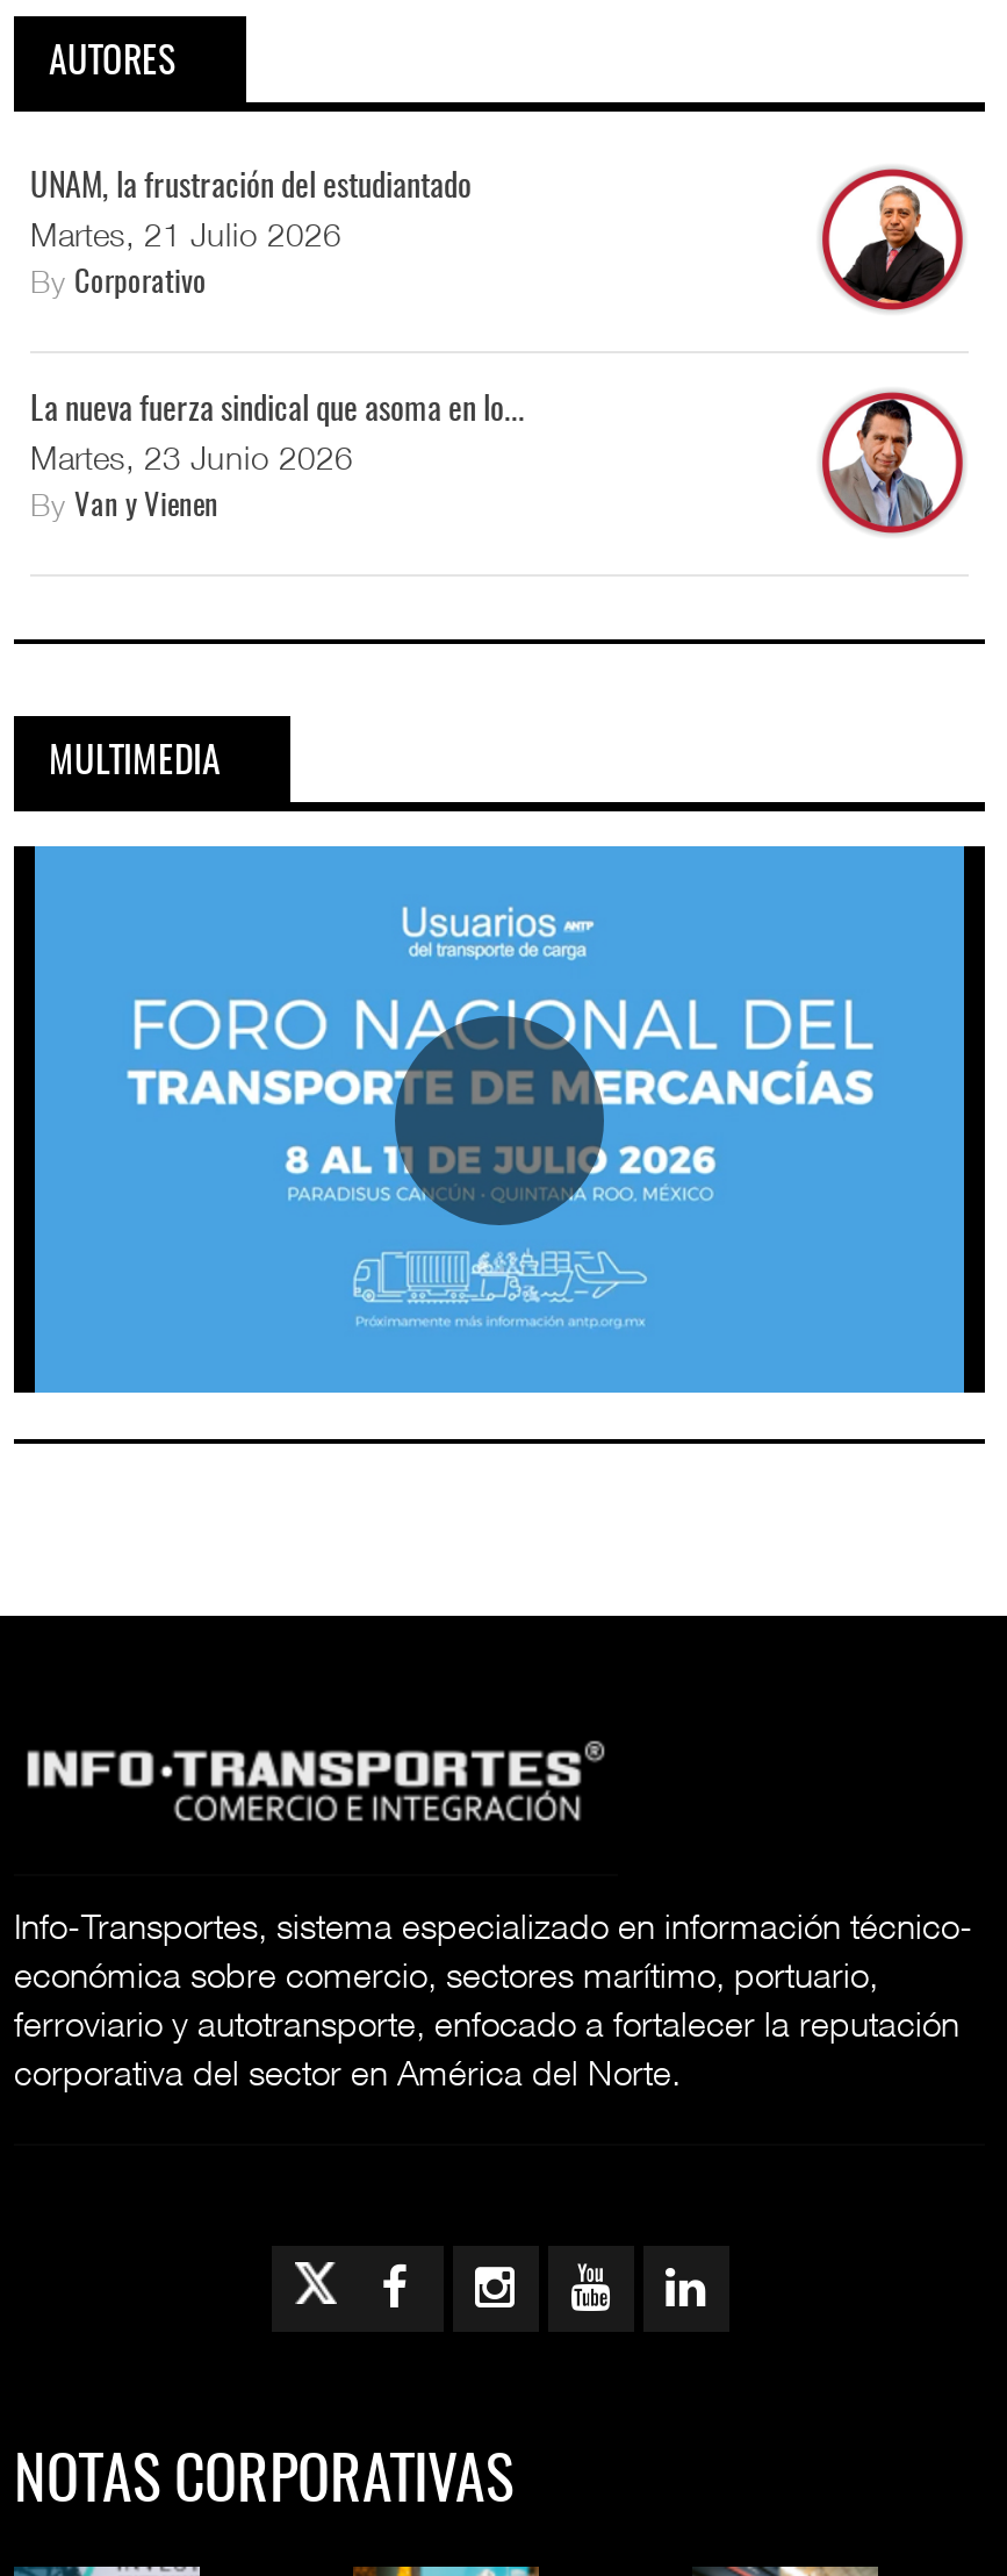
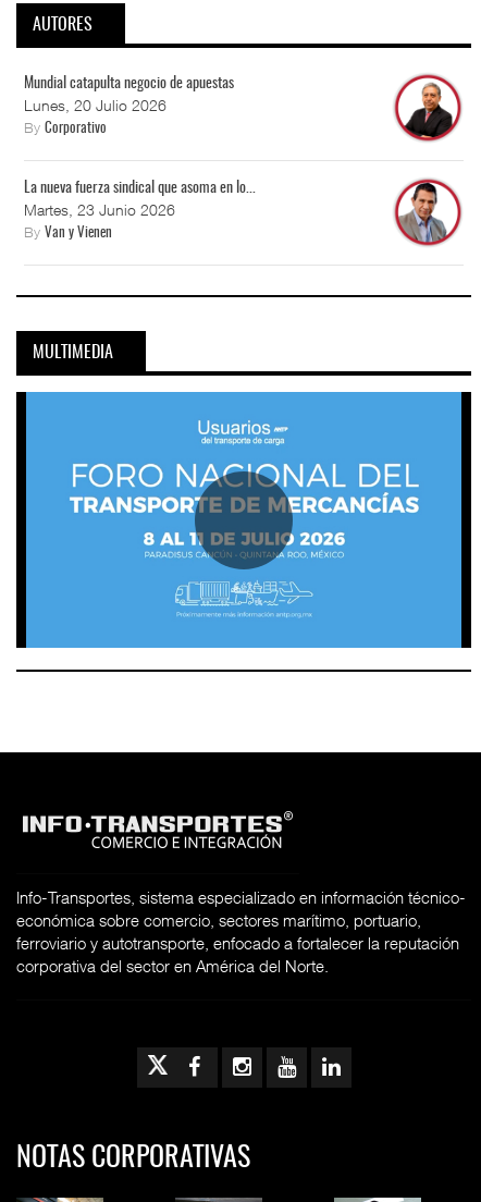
[30,171,472,253] UNAM, la frustración del estudiantado | Martes, 21 Julio 2026 -> [24,76,234,114] Mundial catapulta negocio de apuestas | Lunes, 20 Julio 2026

